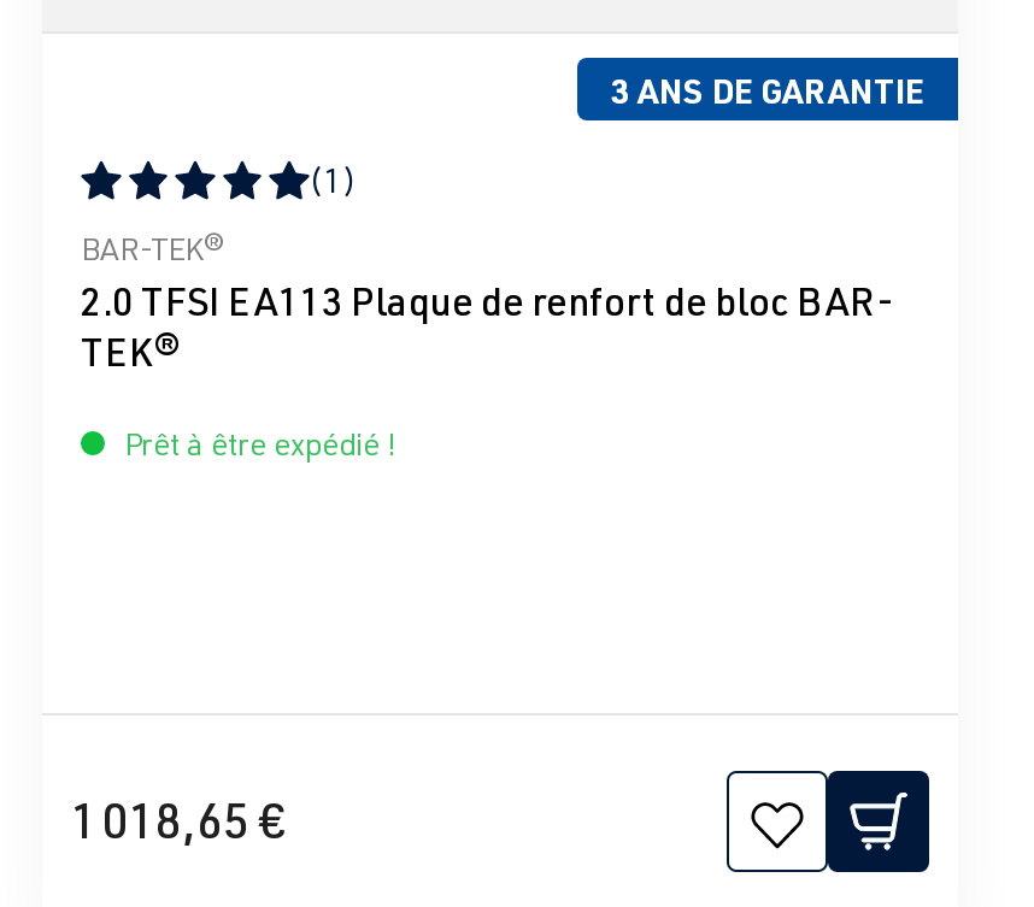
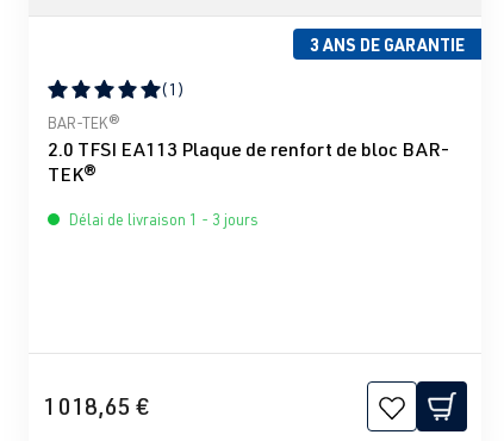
[117,425,396,463] Prêt à être expédié ! -> [66,210,259,229] Délai de livraison 1 - 3 jours

